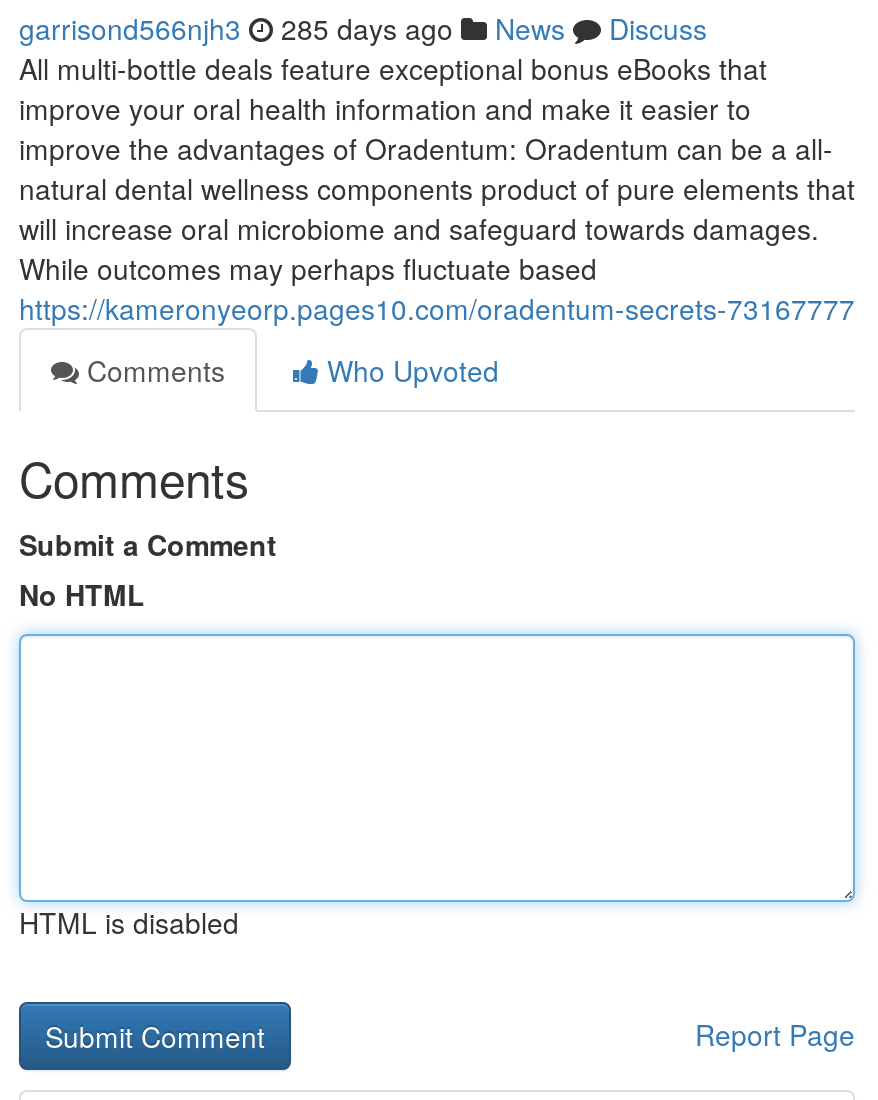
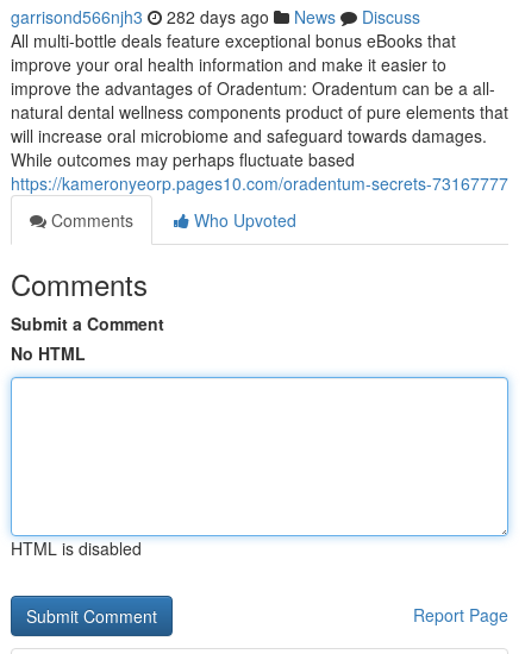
[19,8,707,48] garrisond566njh3 285 days ago News Discuss -> [11,5,420,29] garrisond566njh3 282 days ago News Discuss

